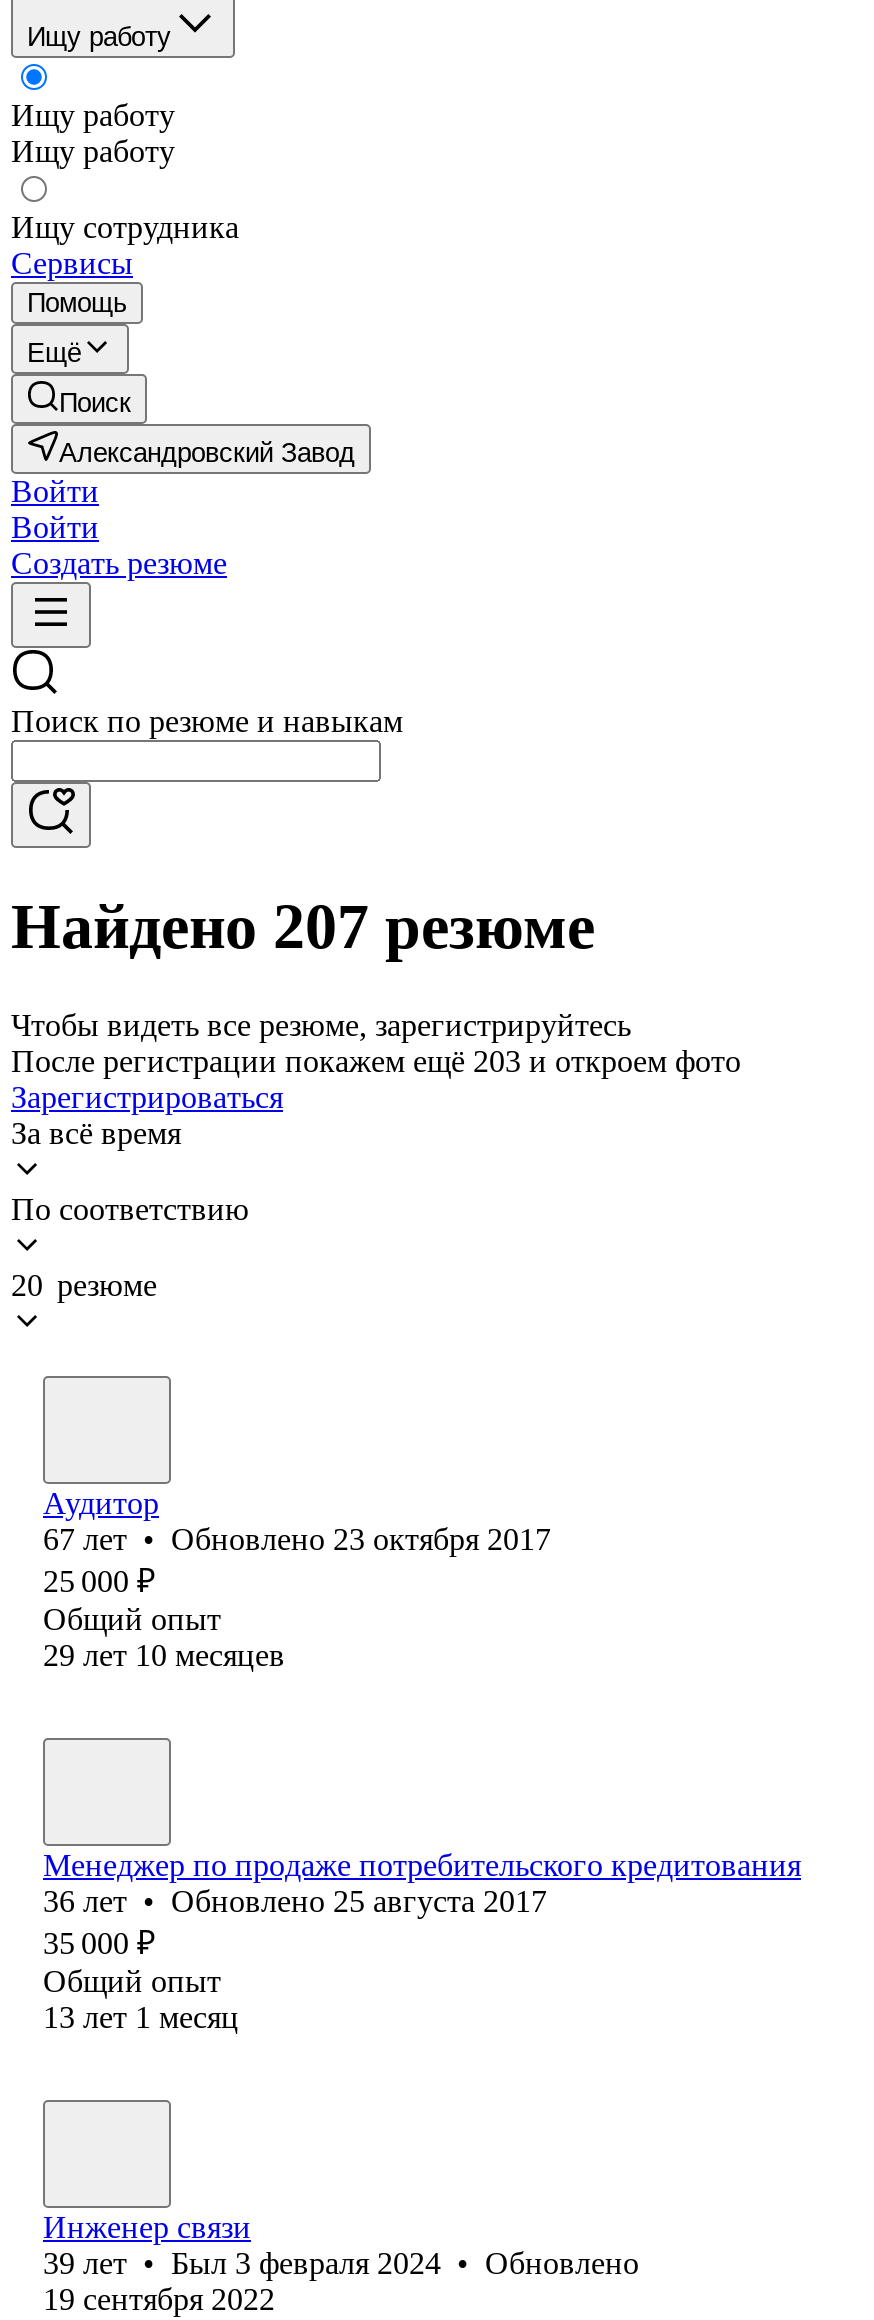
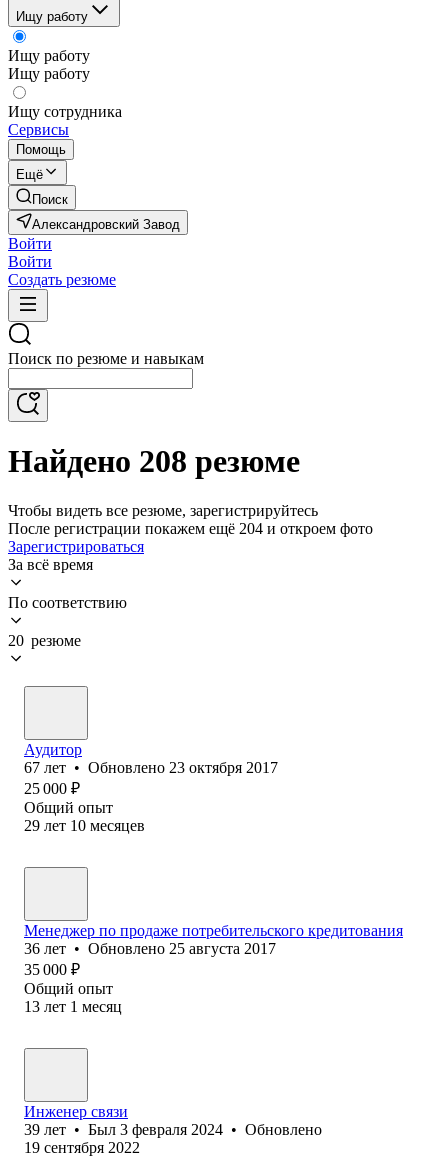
[11,891,595,963] Найдено 207 резюме -> [8,443,300,479] Найдено 208 резюме
[11,1044,741,1078] После регистрации покажем ещё 203 и откроем фото -> [8,520,373,537] После регистрации покажем ещё 204 и откроем фото

